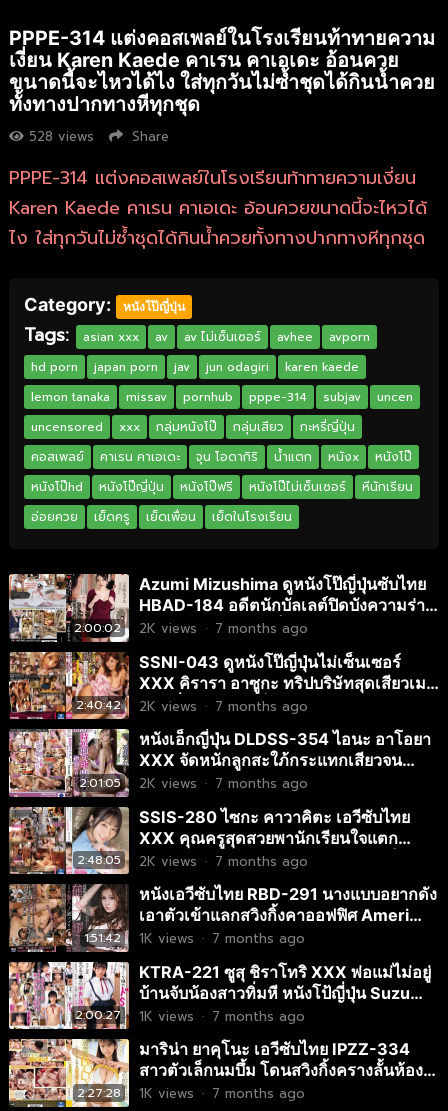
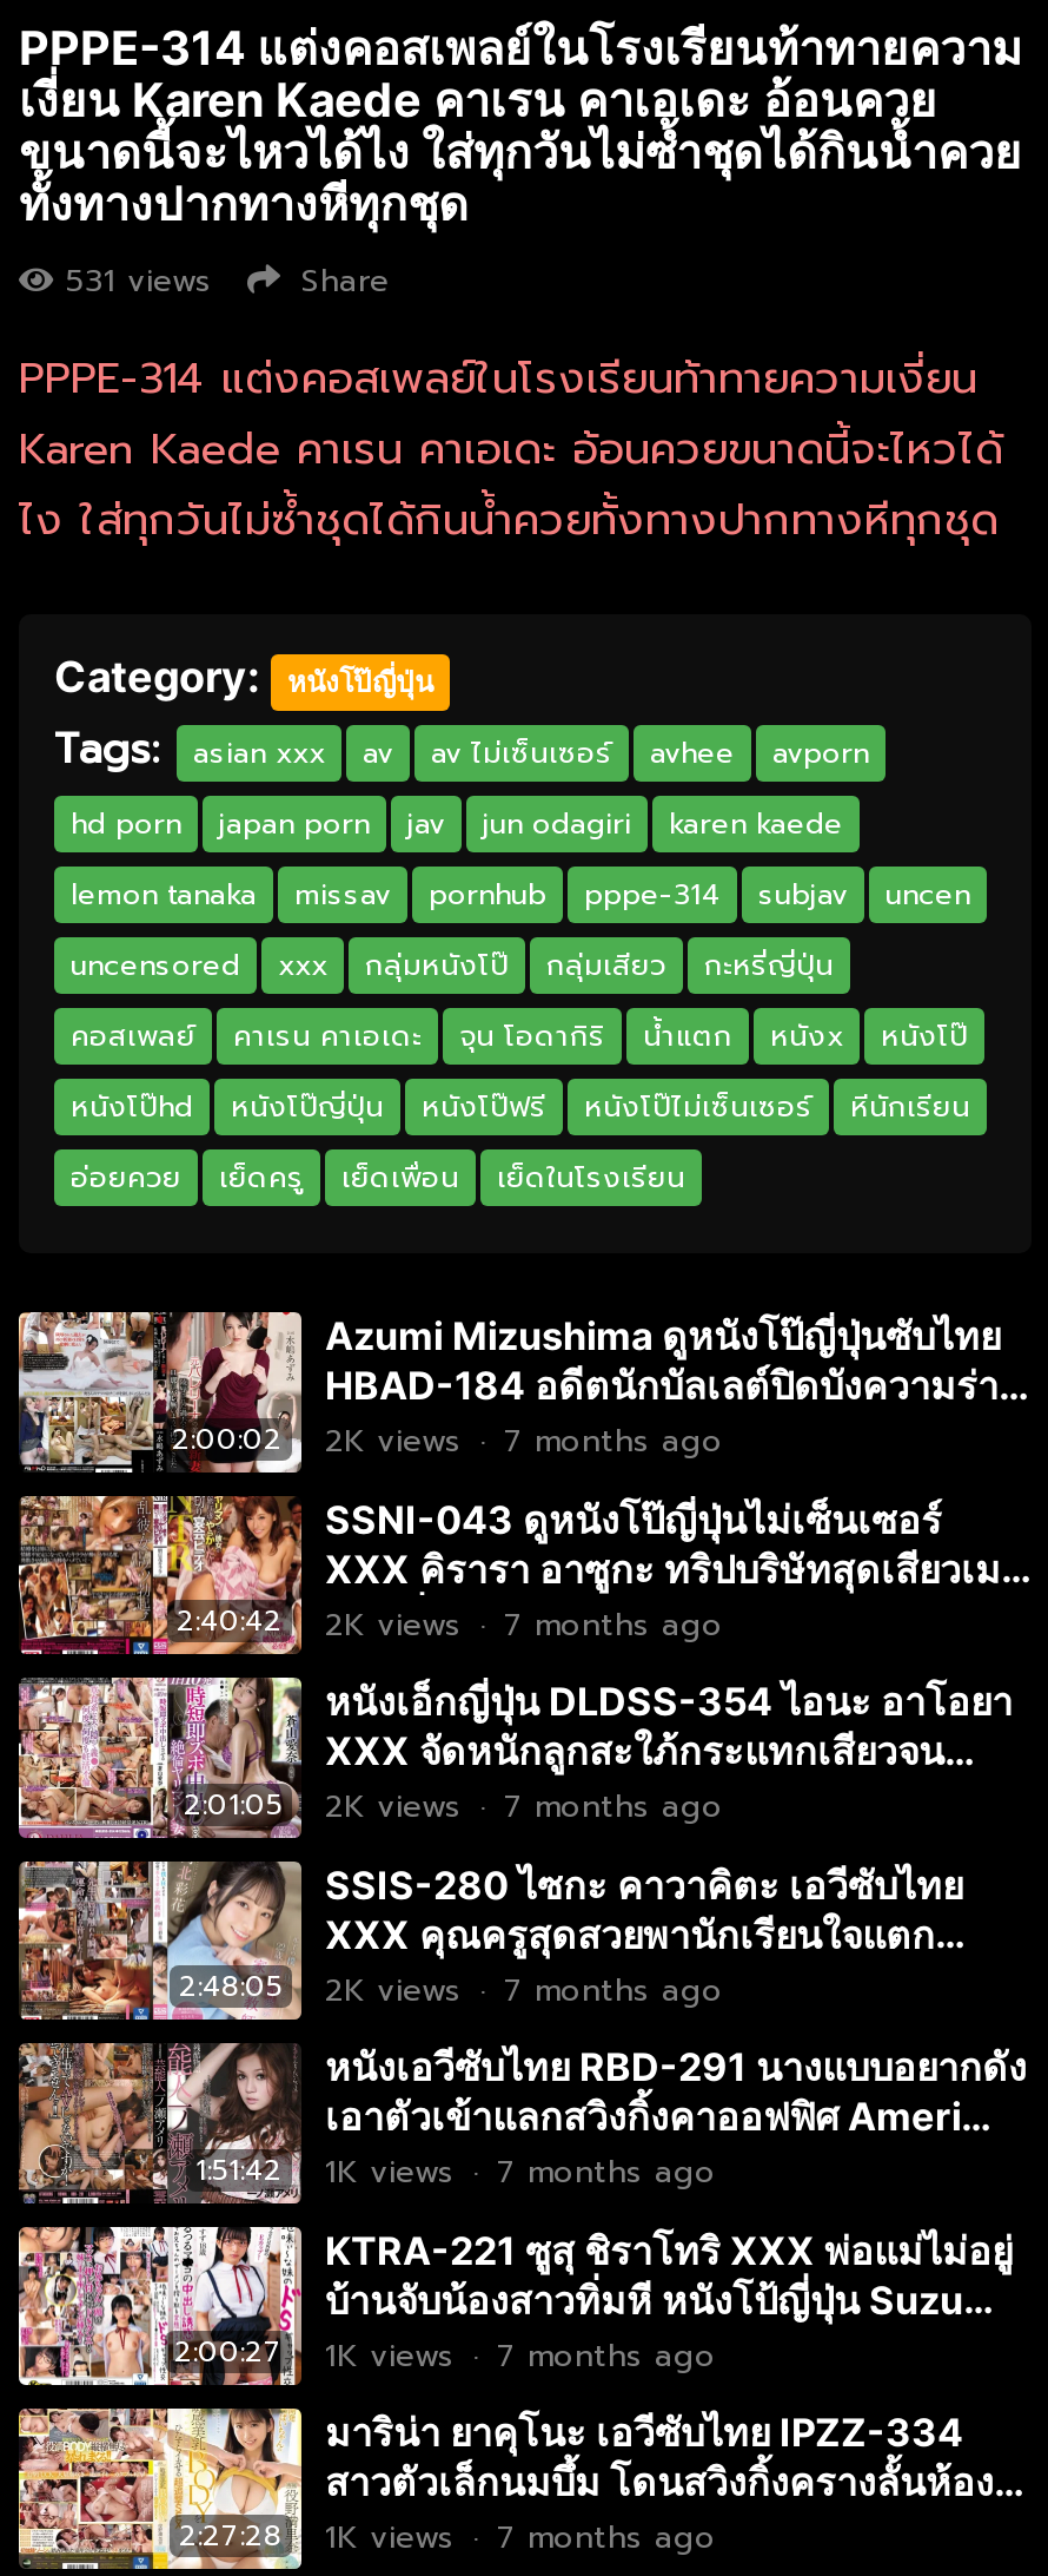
[29,127,169,146] 528 views Share -> [66,258,389,303] 531 views Share

